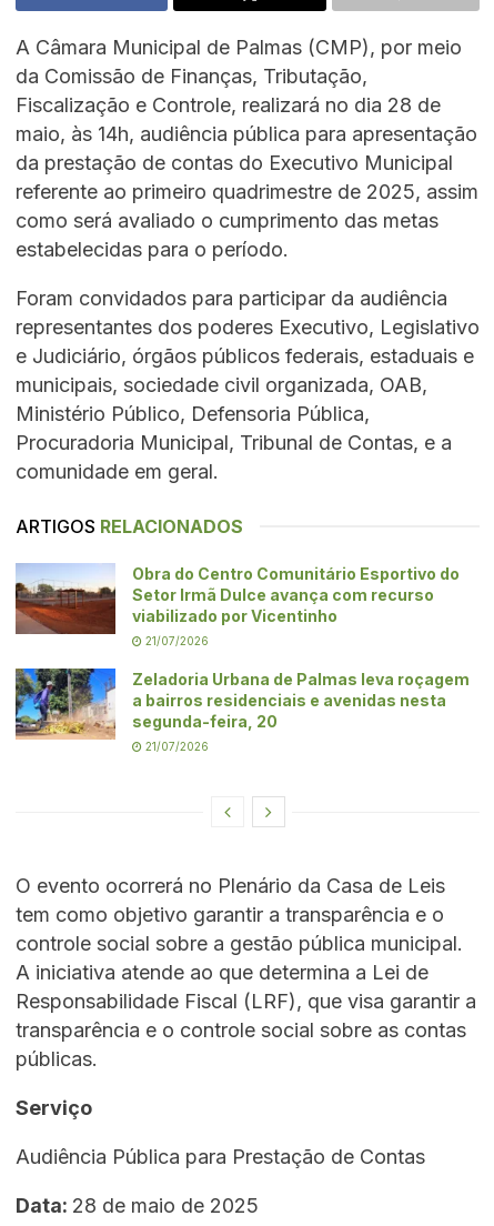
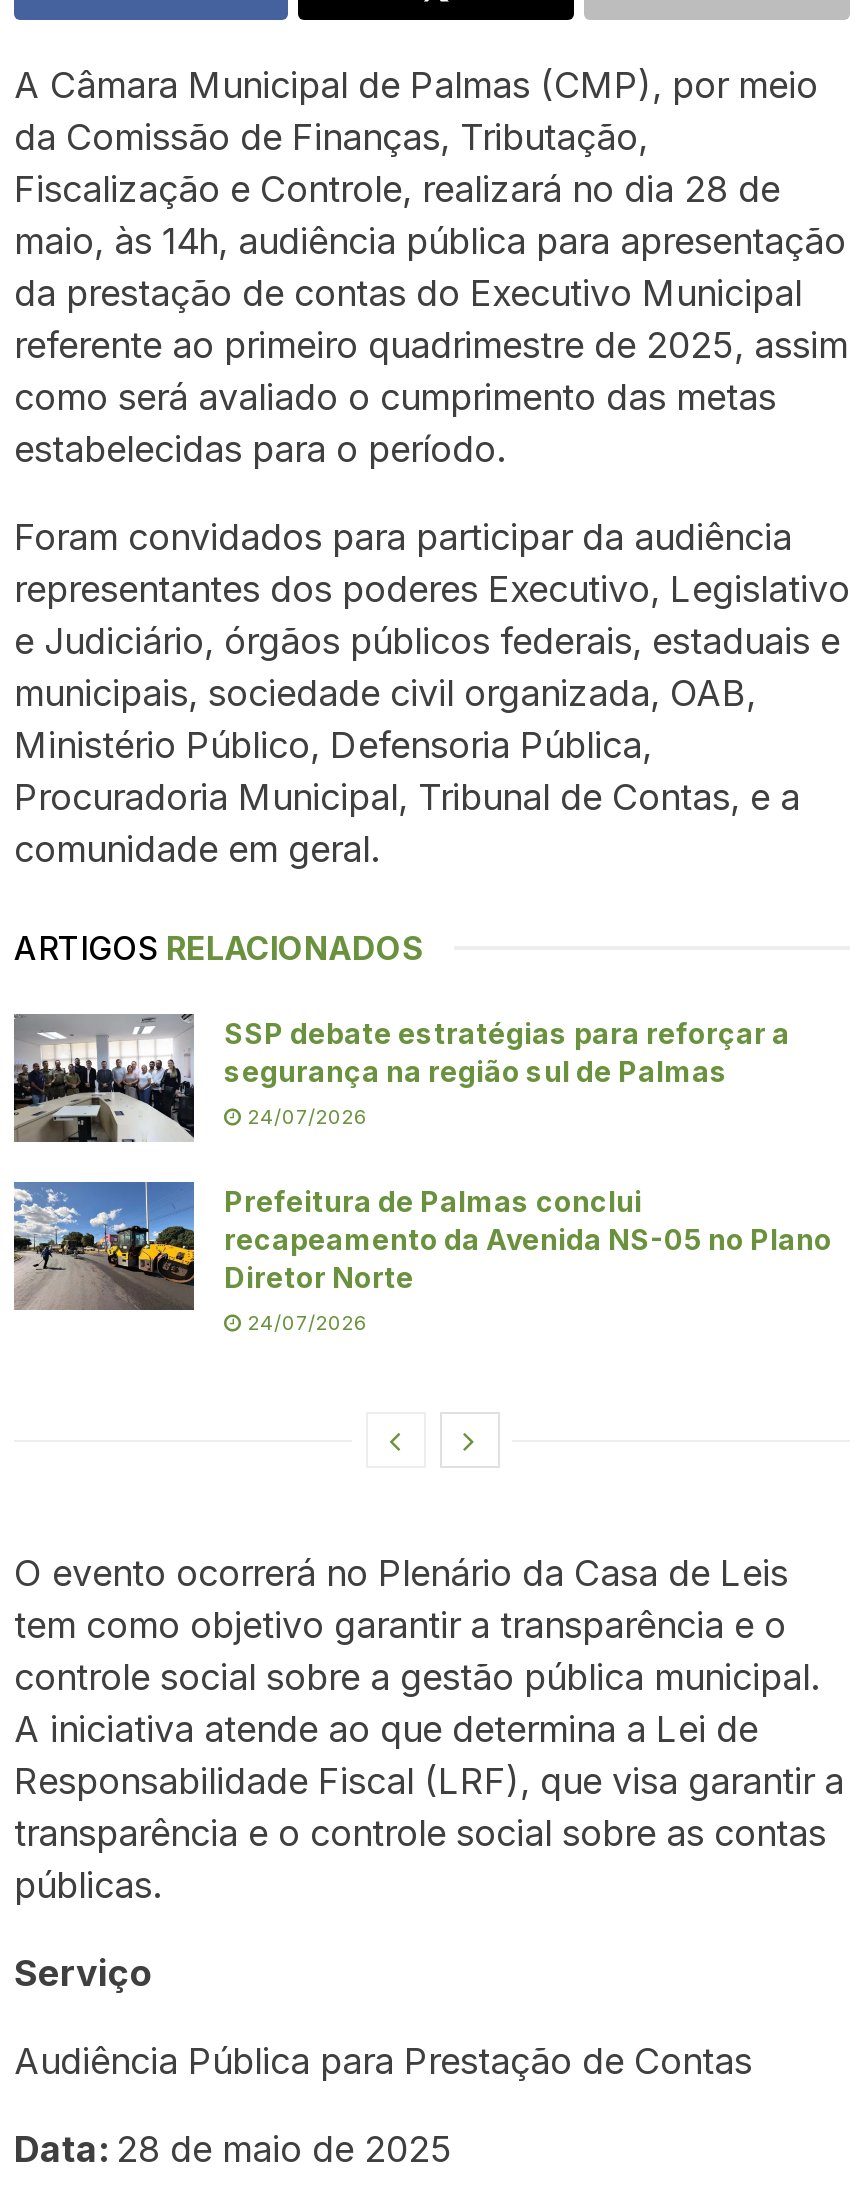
[16,563,460,635] [image] | Obra do Centro Comunitário Esportivo do | Setor Irmã Dulce avança com recurso | viabilizado por Vicentinho -> [12,1012,790,1144] [image] | SSP debate estratégias para reforçar a | segurança na região sul de Palmas
[142,634,209,647] 21/07/2026 -> [242,1104,368,1128] 24/07/2026
[14,667,470,740] [image] | Zeladoria Urbana de Palmas leva roçagem | a bairros residenciais e avenidas nesta | segunda-feira, 20 -> [12,1180,832,1312] [image] | Prefeitura de Palmas conclui | recapeamento da Avenida NS-05 no Plano | Diretor Norte
[142,739,209,753] 21/07/2026 -> [242,1310,368,1334] 24/07/2026

